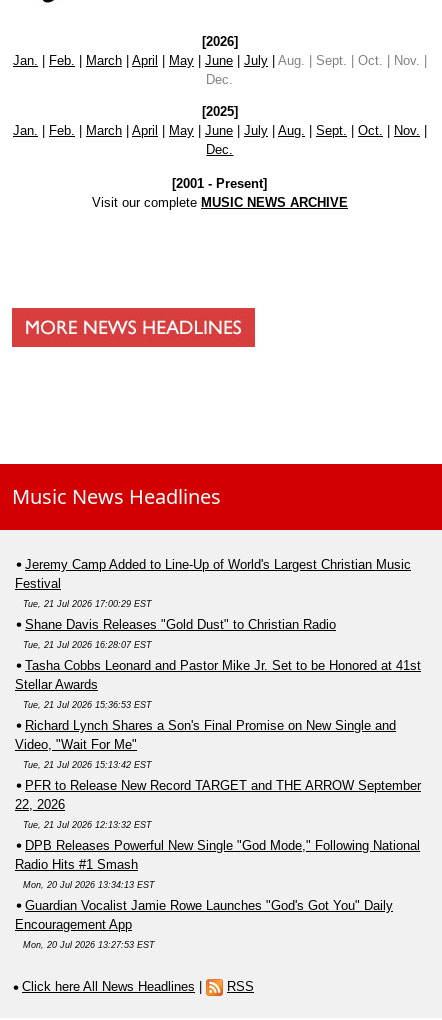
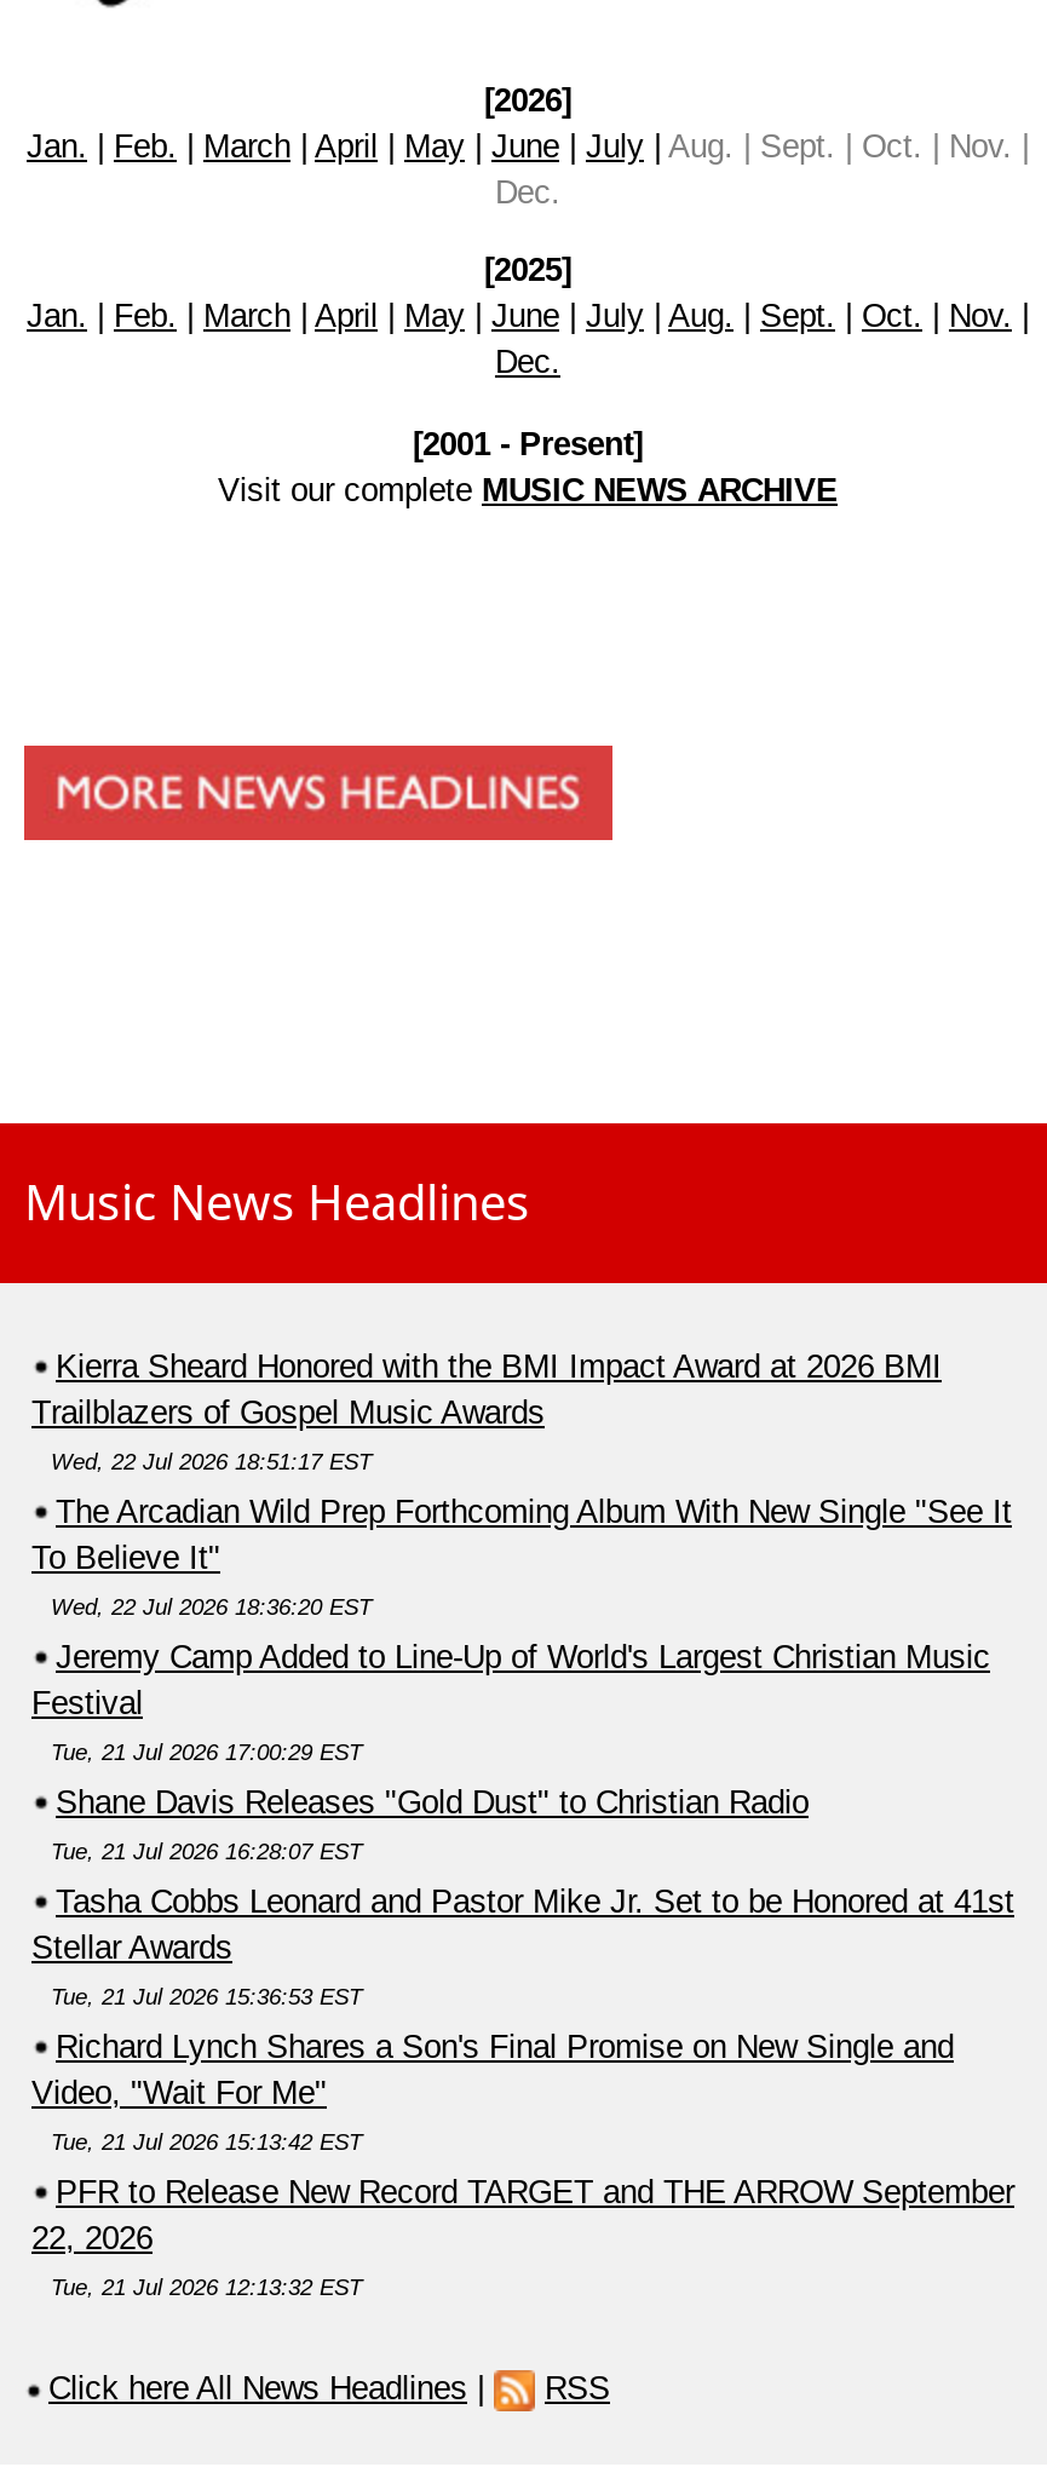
none -> [31,1348,1012,1620] Kierra Sheard Honored with the BMI Impact Award at 2026 BMI | Trailblazers of Gospel Music Awards | Wed, 22 Jul 2026 18:51:17 EST | The Arcadian Wild Prep Forthcoming Album With New Single "See It | To Believe It" | Wed, 22 Jul 2026 18:36:20 EST
moved [15,557,421,830] -> [31,1639,1014,2300]: Jeremy Camp Added to Line-Up of World's Largest Christian Music | Festival | Tue, 21 Jul 2026 17:00:29 EST | ... | 22, 2026 | Tue, 21 Jul 2026 12:13:32 EST
[15,838,420,950] DPB Releases Powerful New Single "God Mode," Following National | Radio Hits #1 Smash | Mon, 20 Jul 2026 13:34:13 EST | Guardian Vocalist Jamie Rowe Launches "God's Got You" Daily | Encouragement App | Mon, 20 Jul 2026 13:27:53 EST -> none

